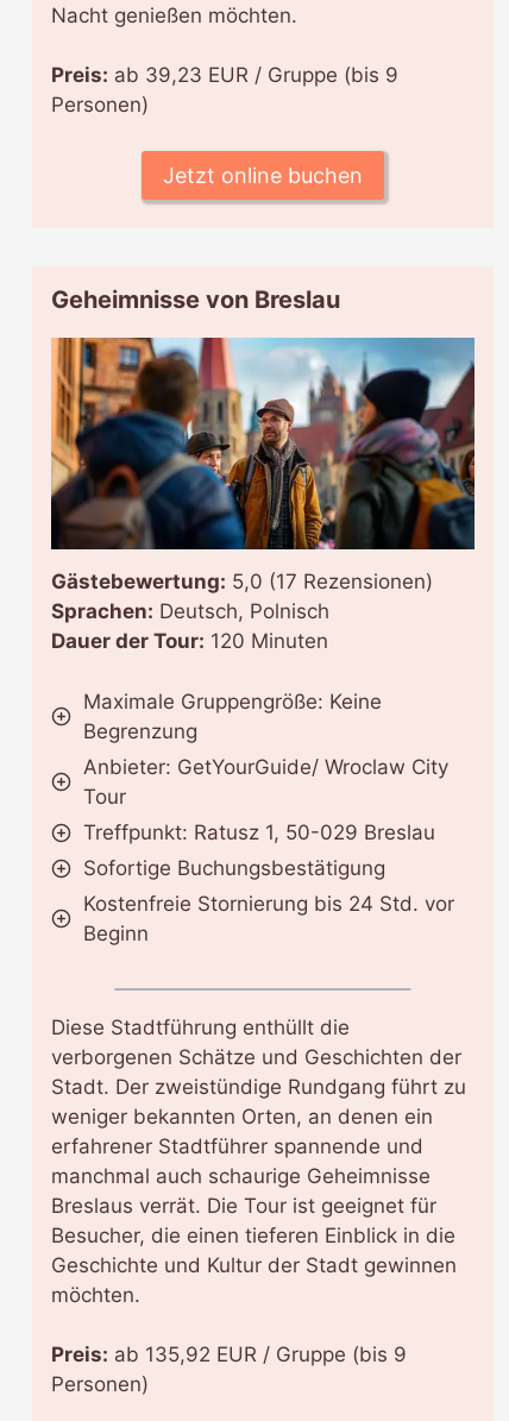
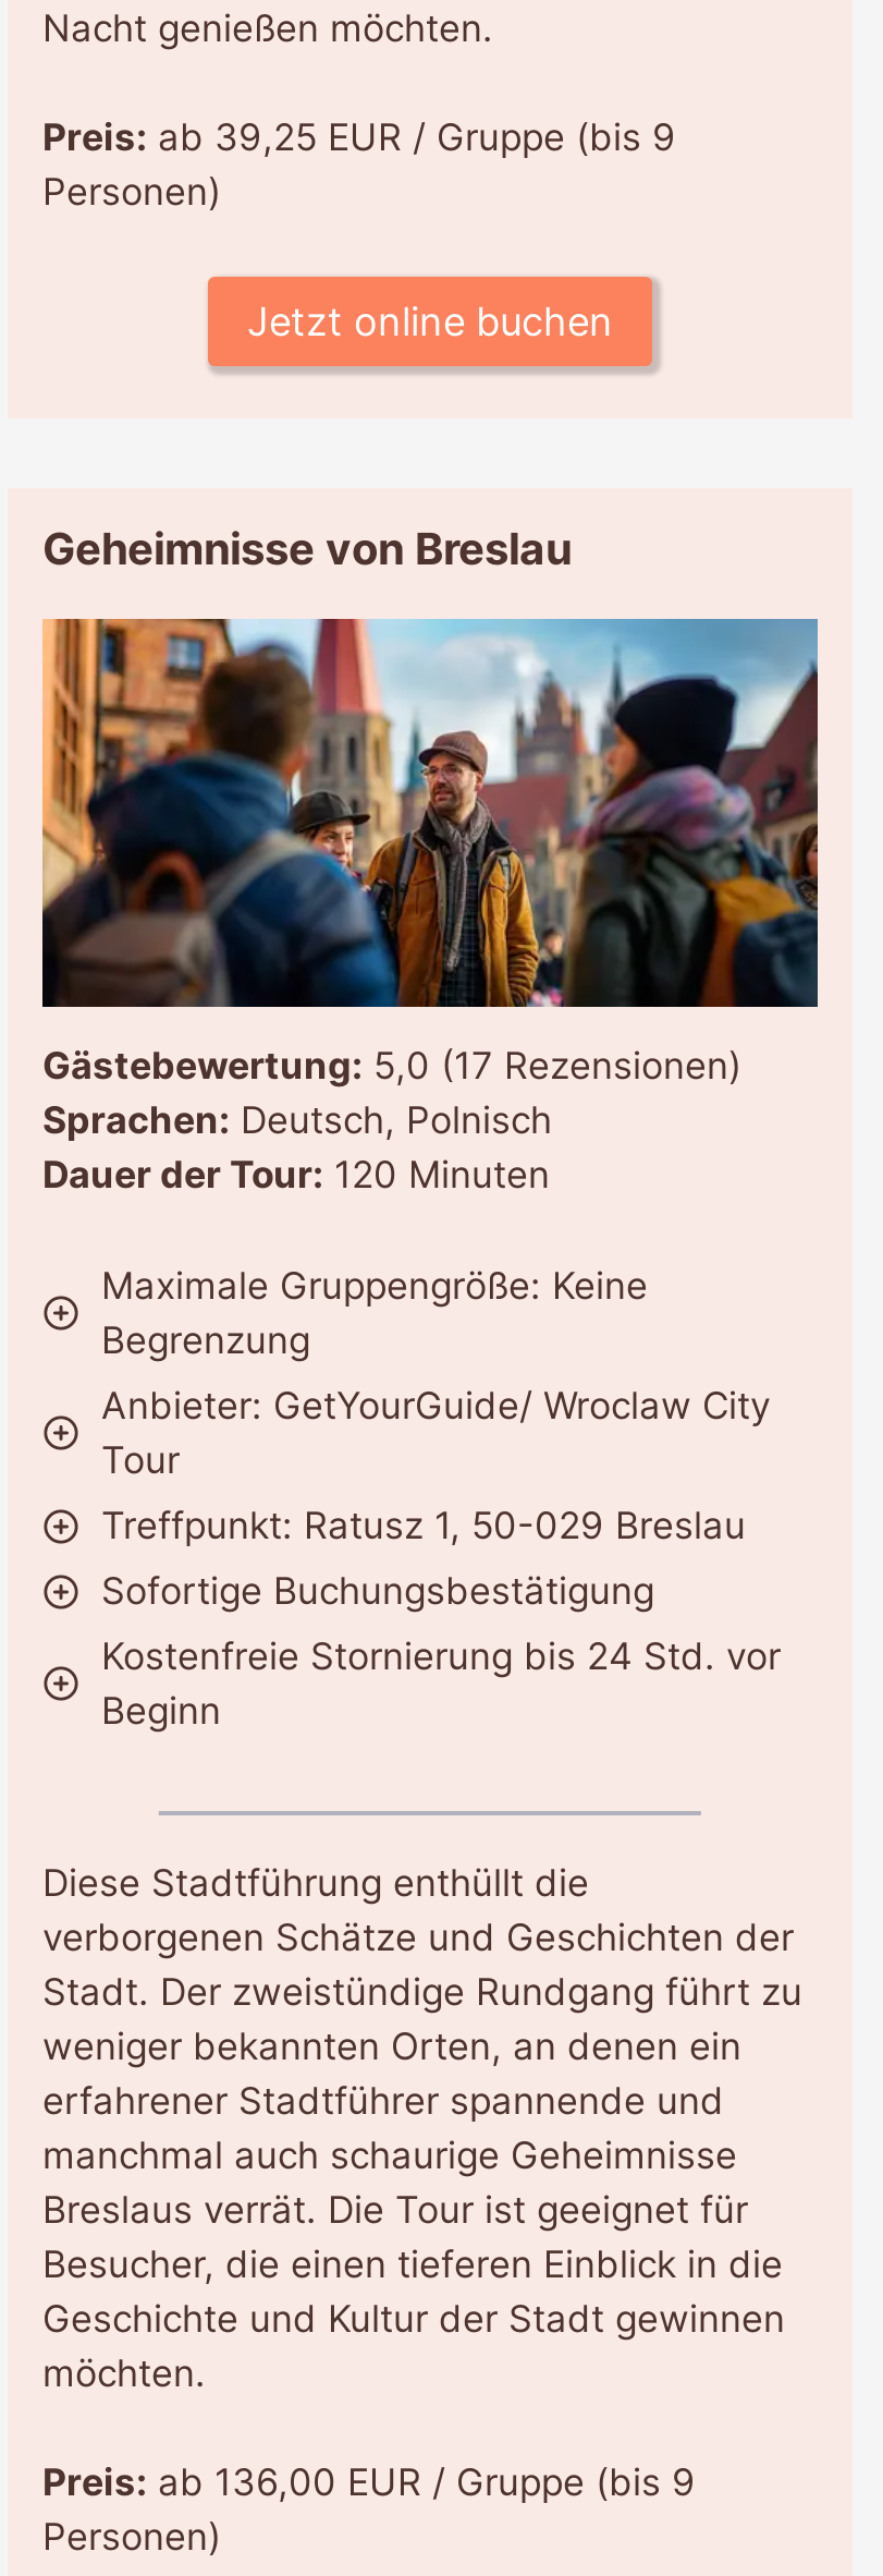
[51,64,398,87] Preis: ab 39,23 EUR / Gruppe (bis 9 -> [42,117,676,160] Preis: ab 39,25 EUR / Gruppe (bis 9
[51,1343,407,1367] Preis: ab 135,92 EUR / Gruppe (bis 9 -> [42,2461,696,2505] Preis: ab 136,00 EUR / Gruppe (bis 9

